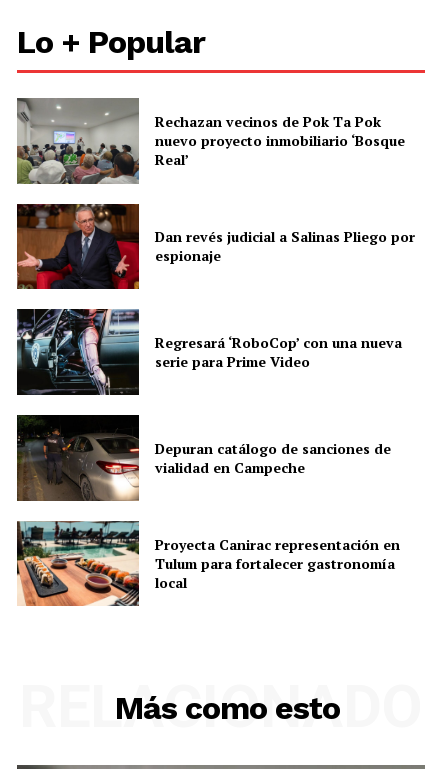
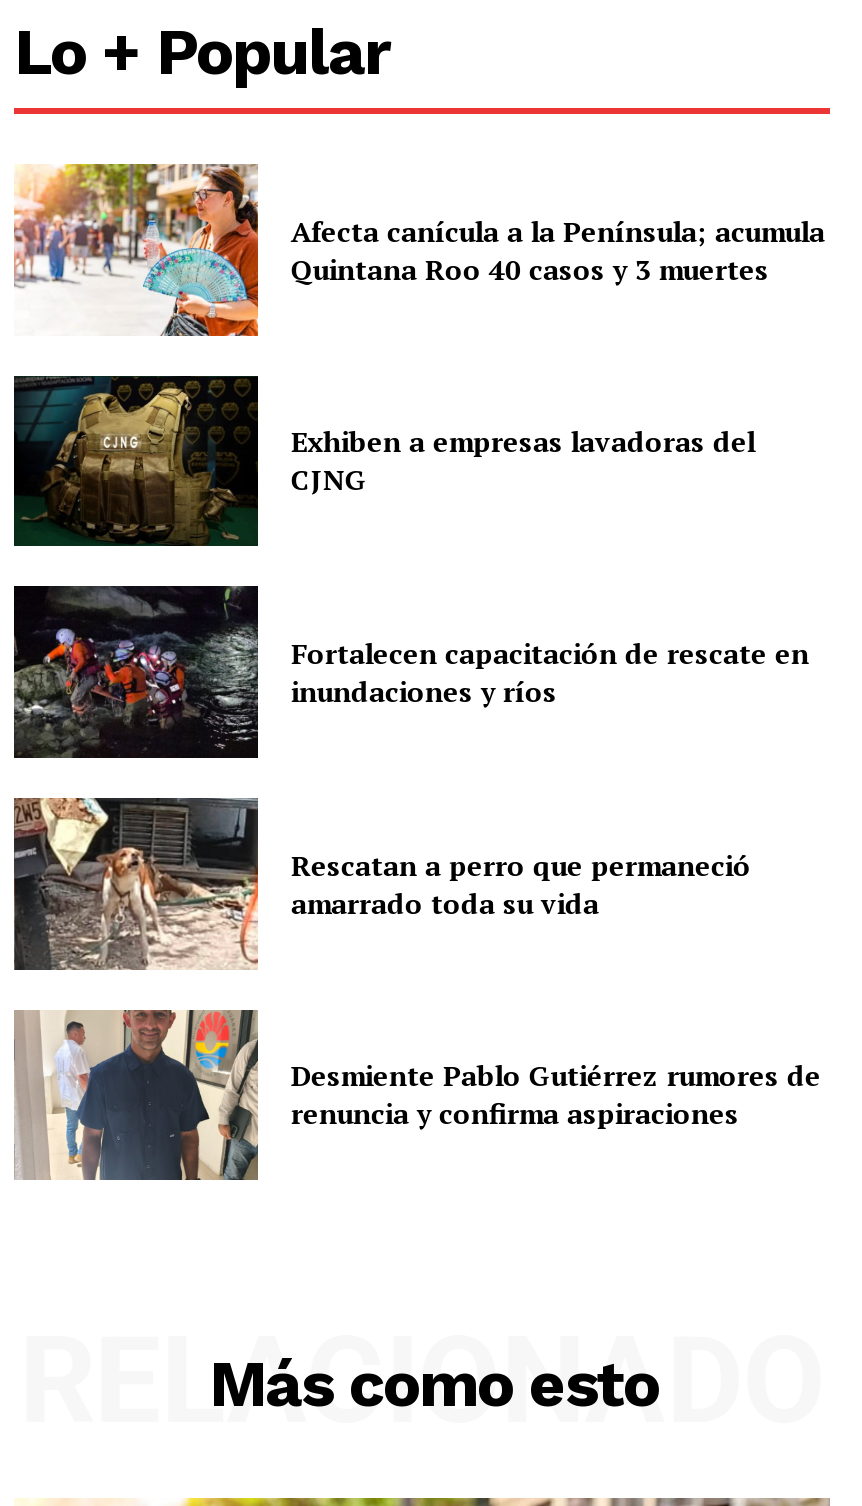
[16,97,405,185] [image] | Rechazan vecinos de Pok Ta Pok | nuevo proyecto inmobiliario ‘Bosque | Real’ -> [14,162,825,338] [image] | Afecta canícula a la Península; acumula | Quintana Roo 40 casos y 3 muertes
[16,203,415,290] [image] | Dan revés judicial a Salinas Pliego por | espionaje -> [12,374,755,548] [image] | Exhiben a empresas lavadoras del | CJNG
[16,308,402,395] [image] | Regresará ‘RoboCop’ con una nueva | serie para Prime Video -> [12,584,809,758] [image] | Fortalecen capacitación de rescate en | inundaciones y ríos
[16,414,391,502] [image] | Depuran catálogo de sanciones de | vialidad en Campeche -> [12,796,751,970] [image] | Rescatan a perro que permaneció | amarrado toda su vida
[17,520,400,607] [image] | Proyecta Canirac representación en | Tulum para fortalecer gastronomía | local -> [14,1008,821,1182] [image] | Desmiente Pablo Gutiérrez rumores de | renuncia y confirma aspiraciones

